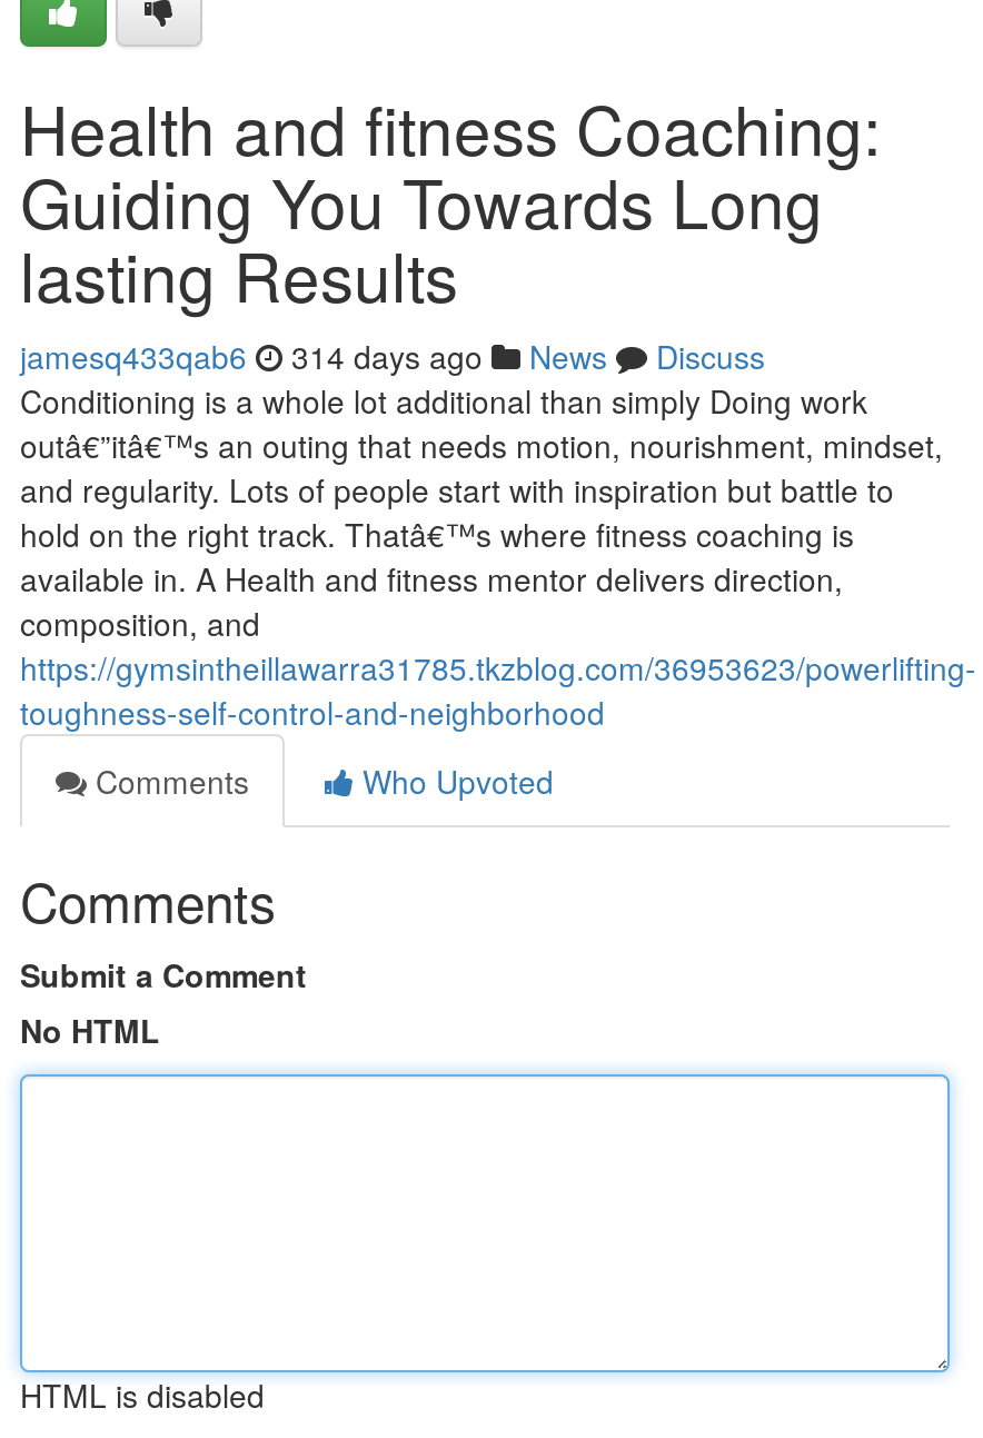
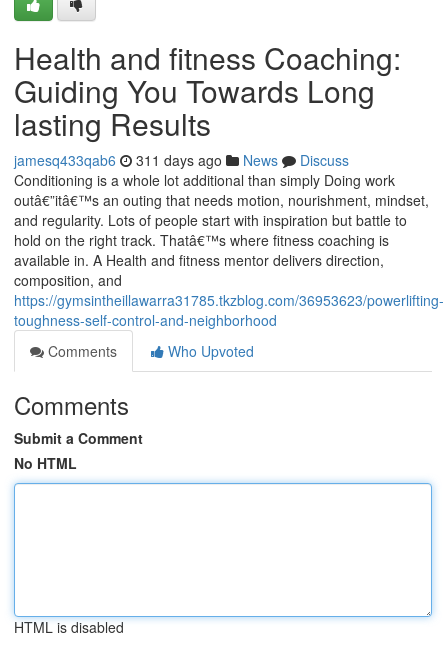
[20,334,765,378] jamesq433qab6 314 days ago News Discuss -> [14,150,349,170] jamesq433qab6 311 days ago News Discuss

